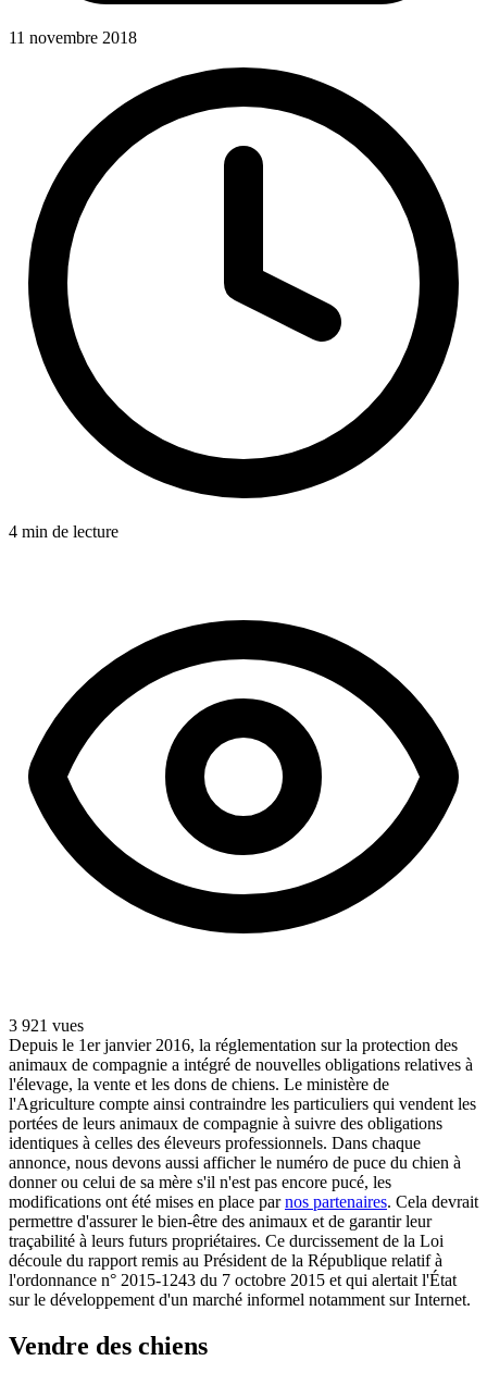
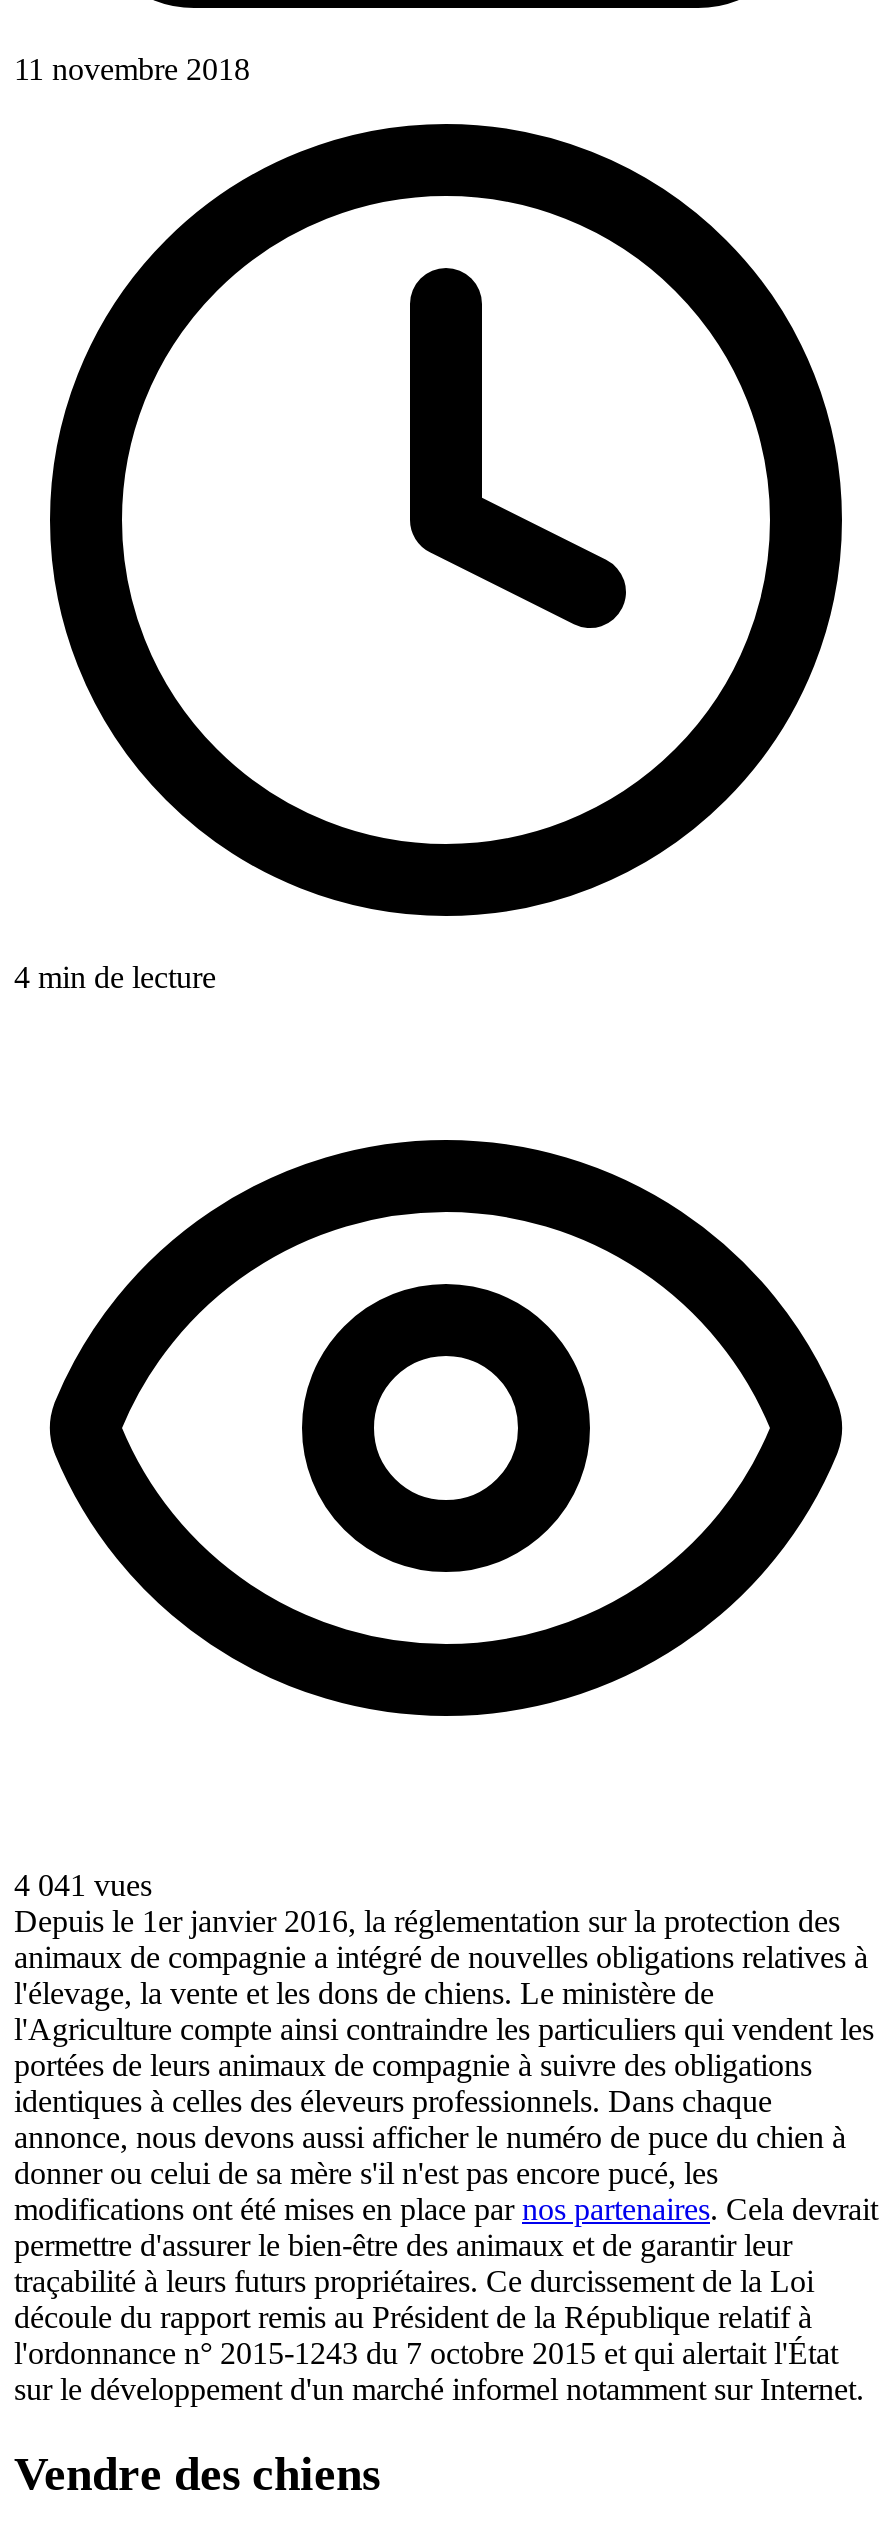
[9,1016,84,1034] 3 921 vues -> [14,1868,152,1902] 4 041 vues

